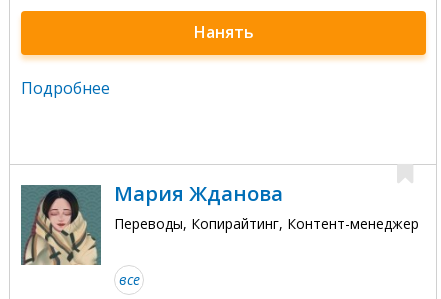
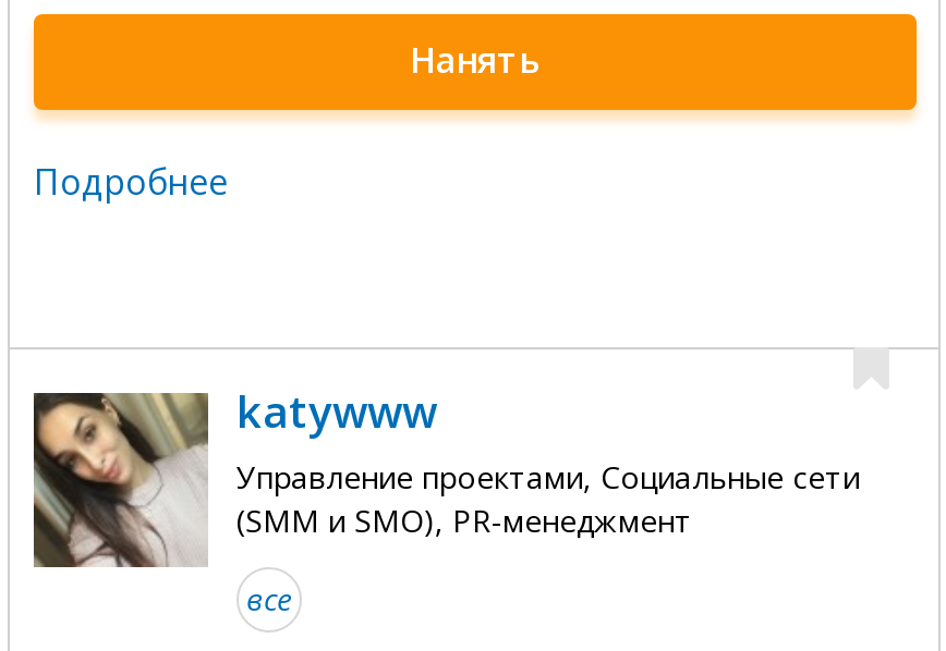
[20,180,419,265] [image] | Мария Жданова | Переводы, Копирайтинг, Контент-менеджер -> [32,382,860,567] [image] | katywww | Управление проектами, Социальные сети | (SMM и SMO), PR-менеджмент

